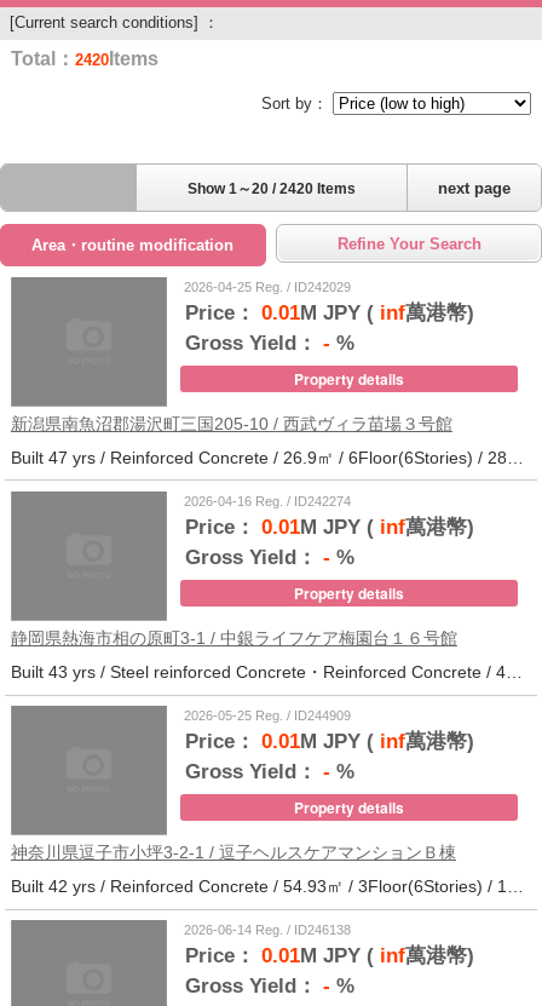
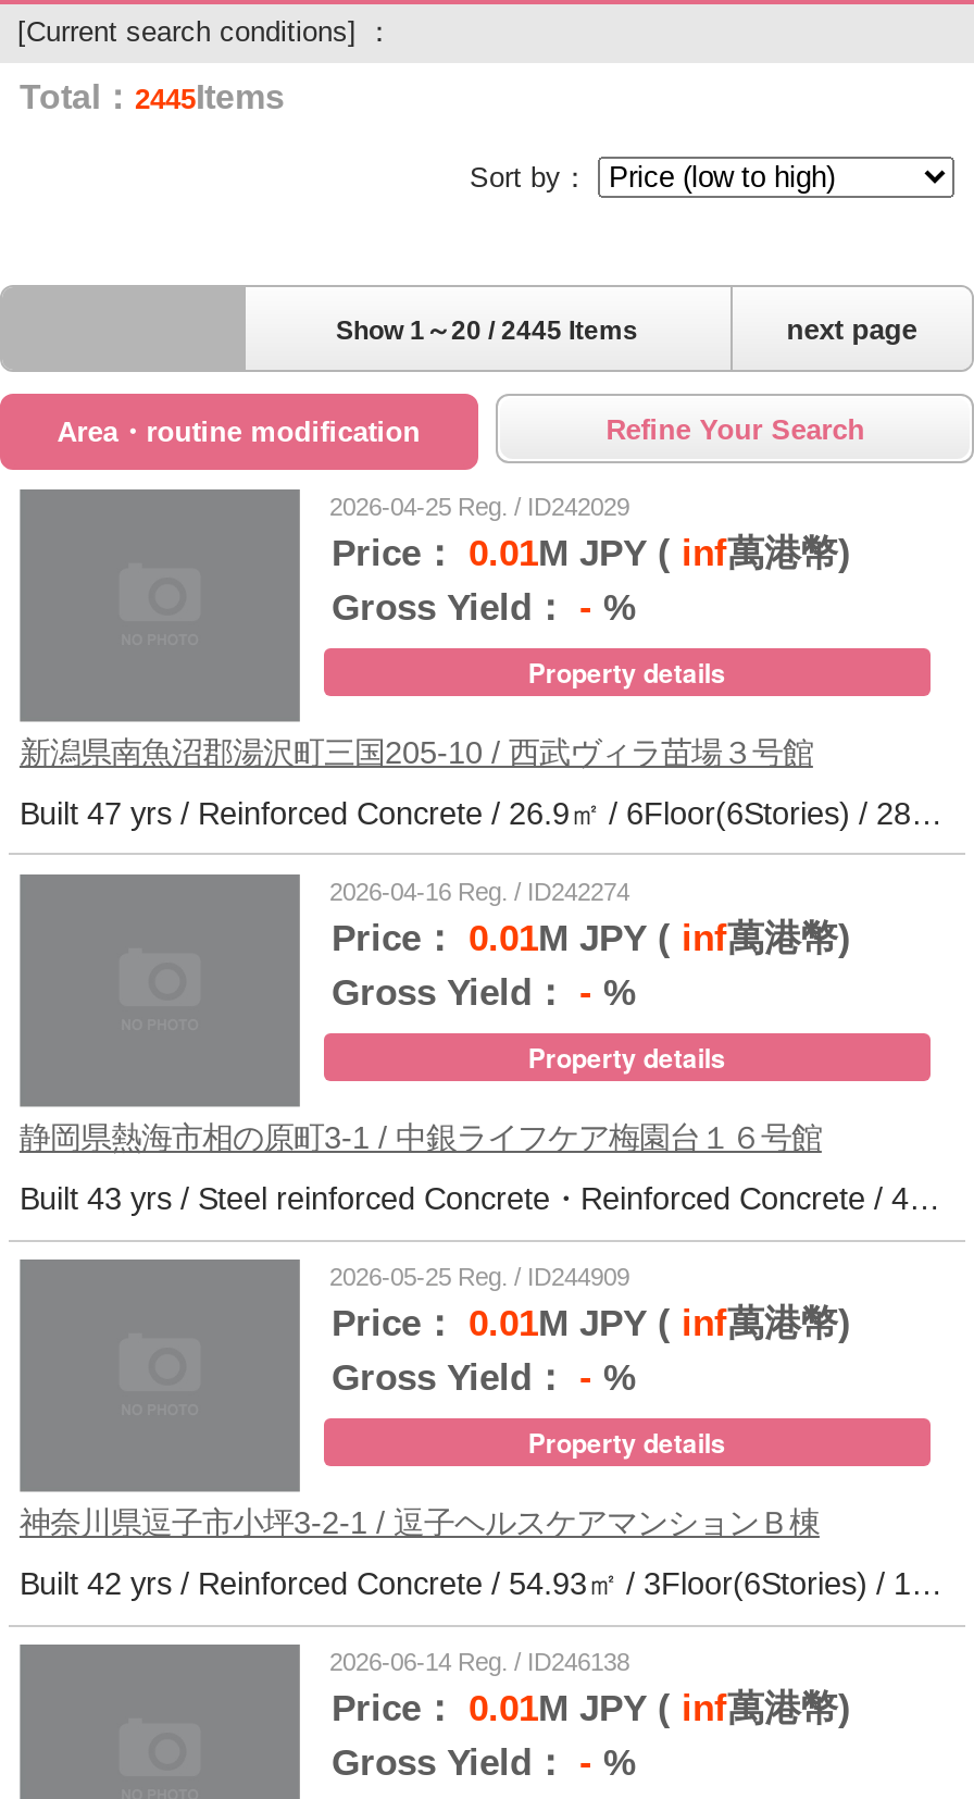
[11,49,158,69] Total：2420Items -> [20,79,285,116] Total：2445Items
[187,181,355,198] Show 1～20 / 2420 Items -> [336,316,638,347] Show 1～20 / 2445 Items

